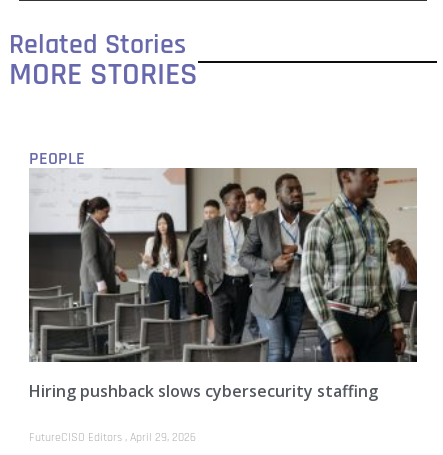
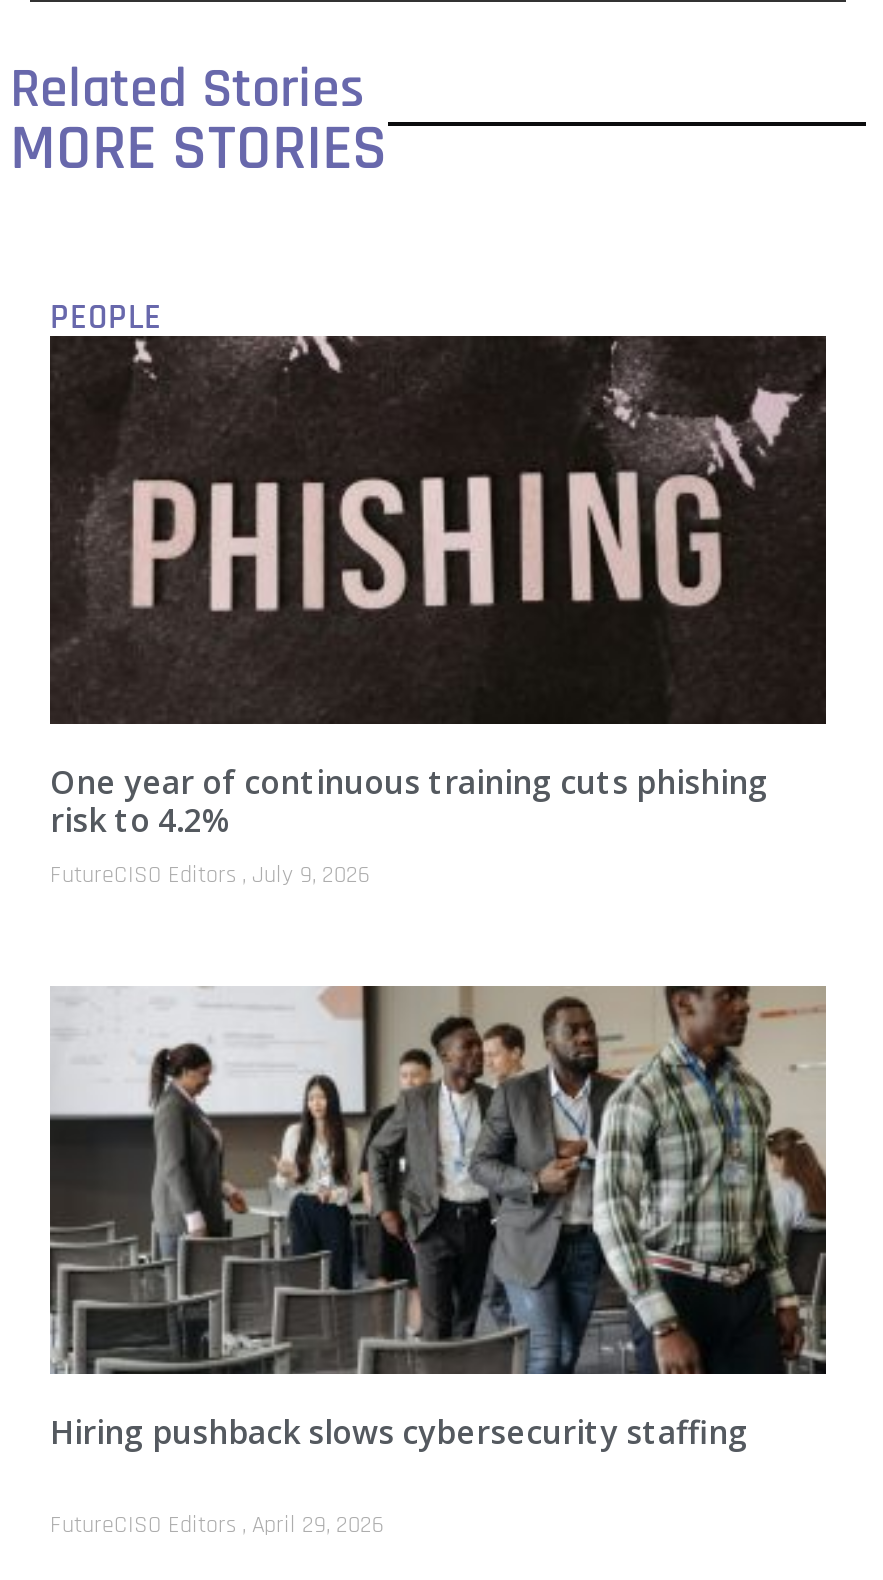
none -> [50,334,826,890] [image] | One year of continuous training cuts phishing | risk to 4.2% | FutureCISO Editors July 9, 2026

